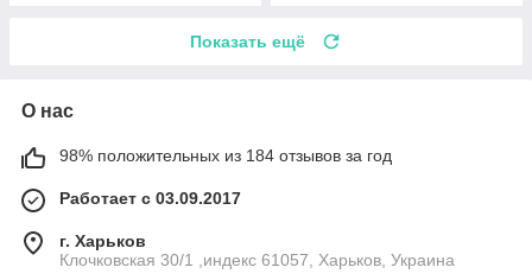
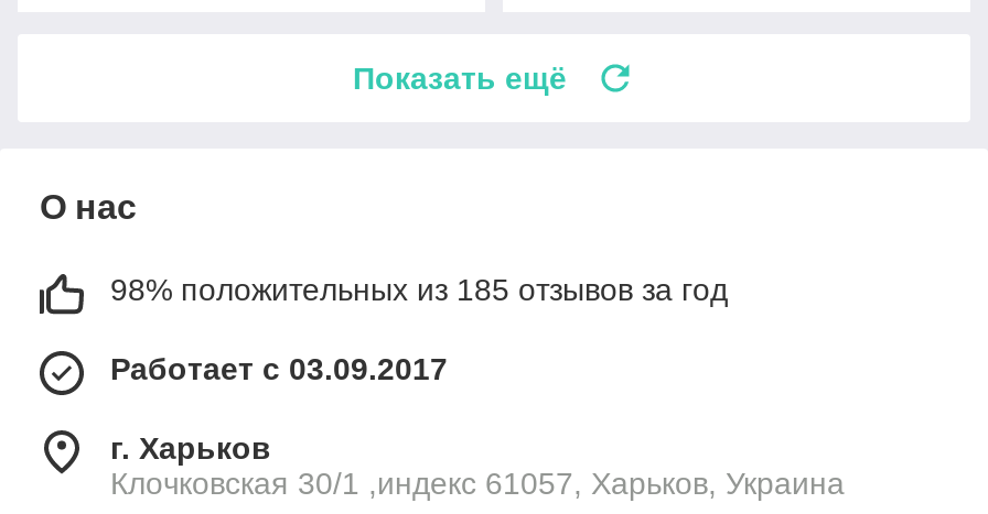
[59,146,392,165] 98% положительных из 184 отзывов за год -> [110,273,728,308] 98% положительных из 185 отзывов за год

